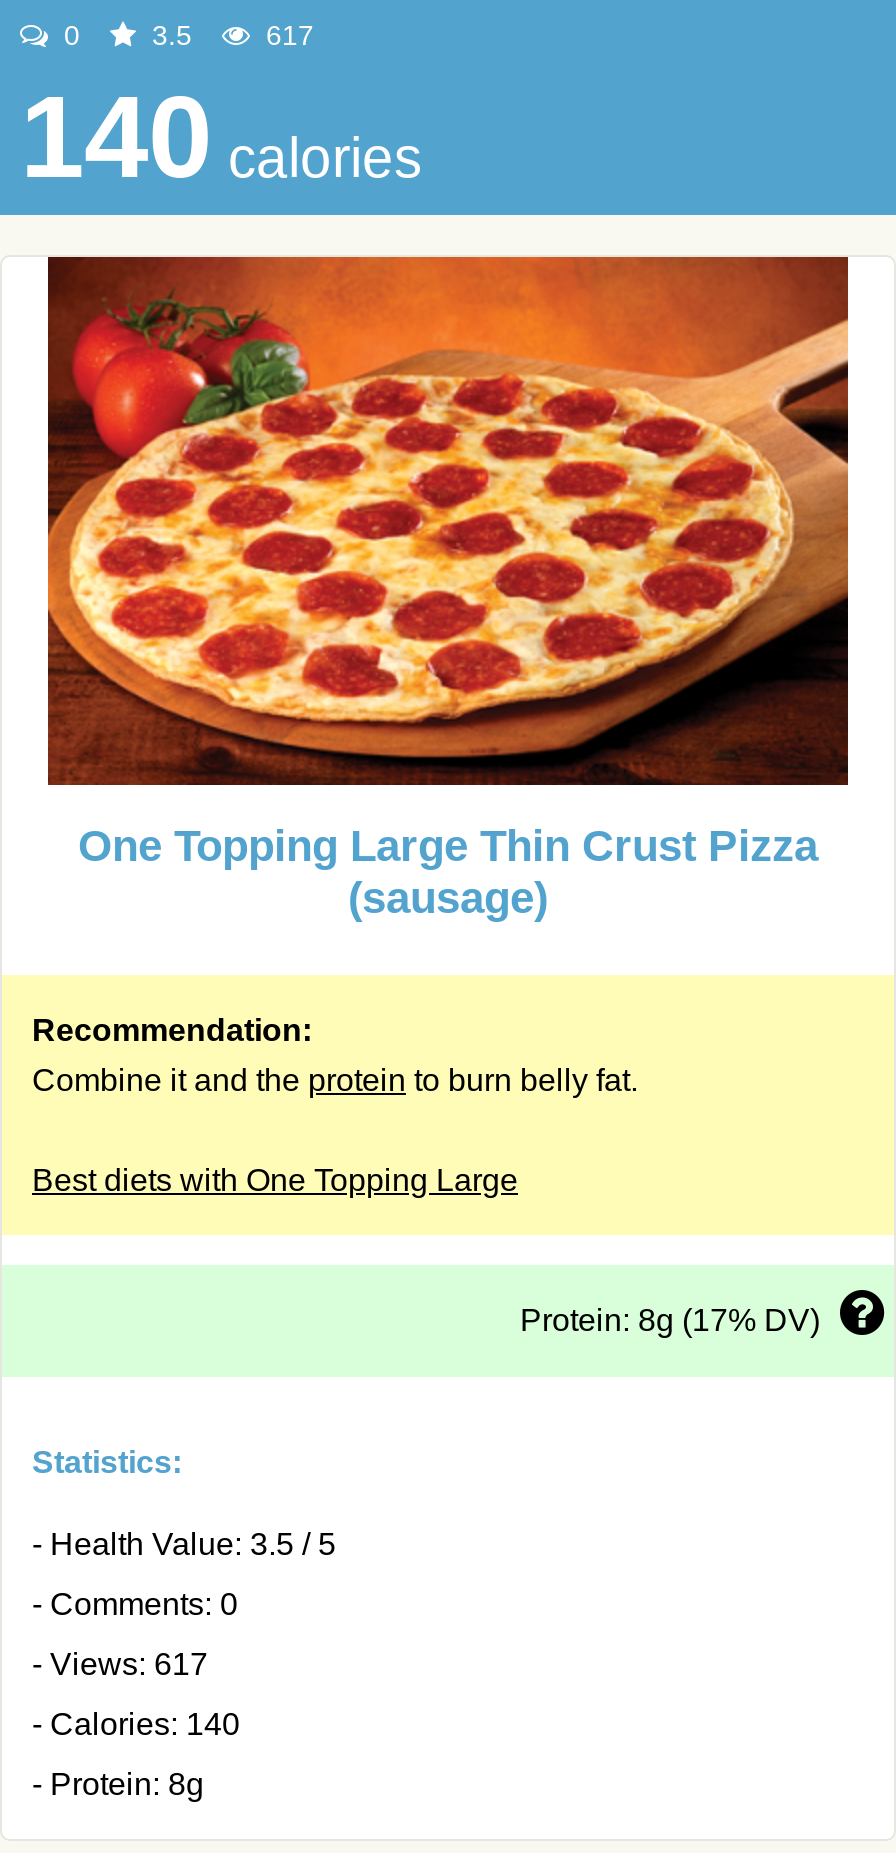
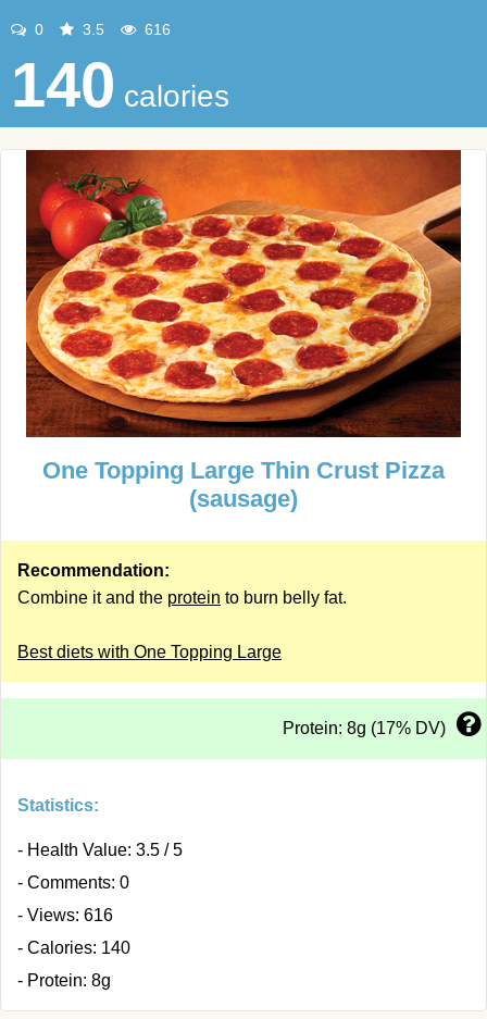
[258,19,314,51] 617 -> [140,21,171,38] 616
[32,1647,208,1681] - Views: 617 -> [17,906,113,924] - Views: 616

